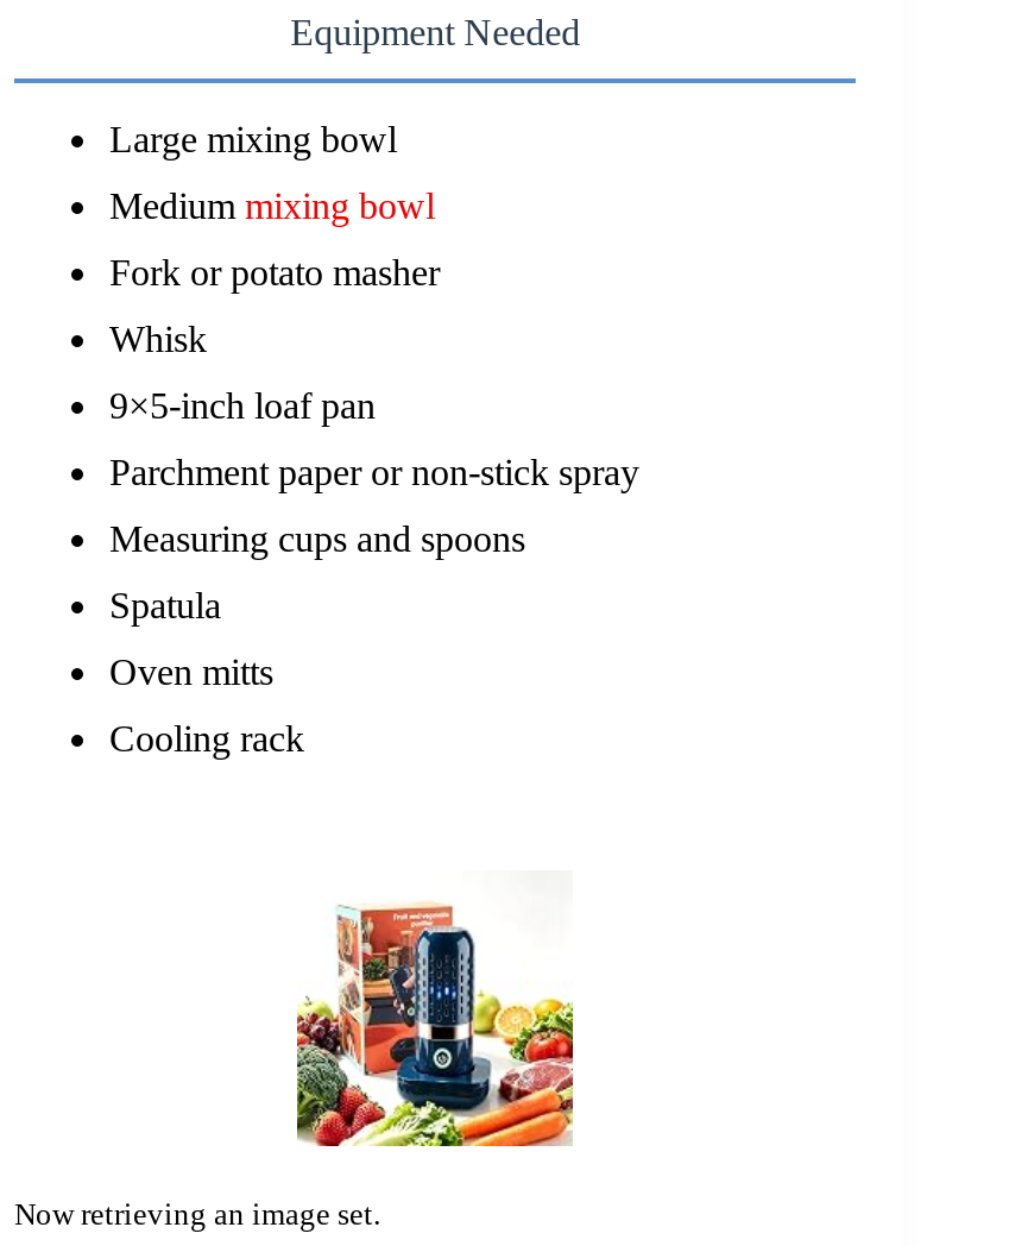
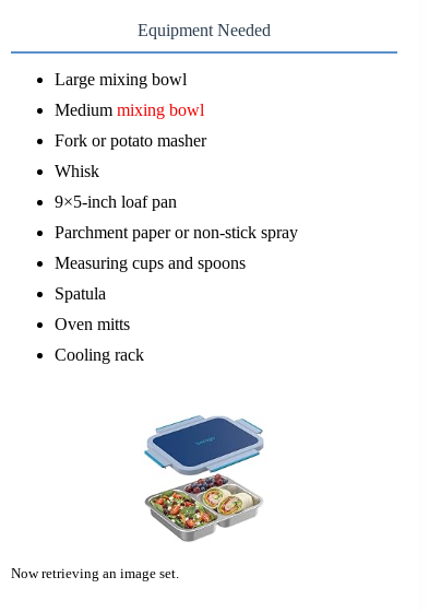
[295,873,575,1149] [image] -> [141,414,267,542] [image]

